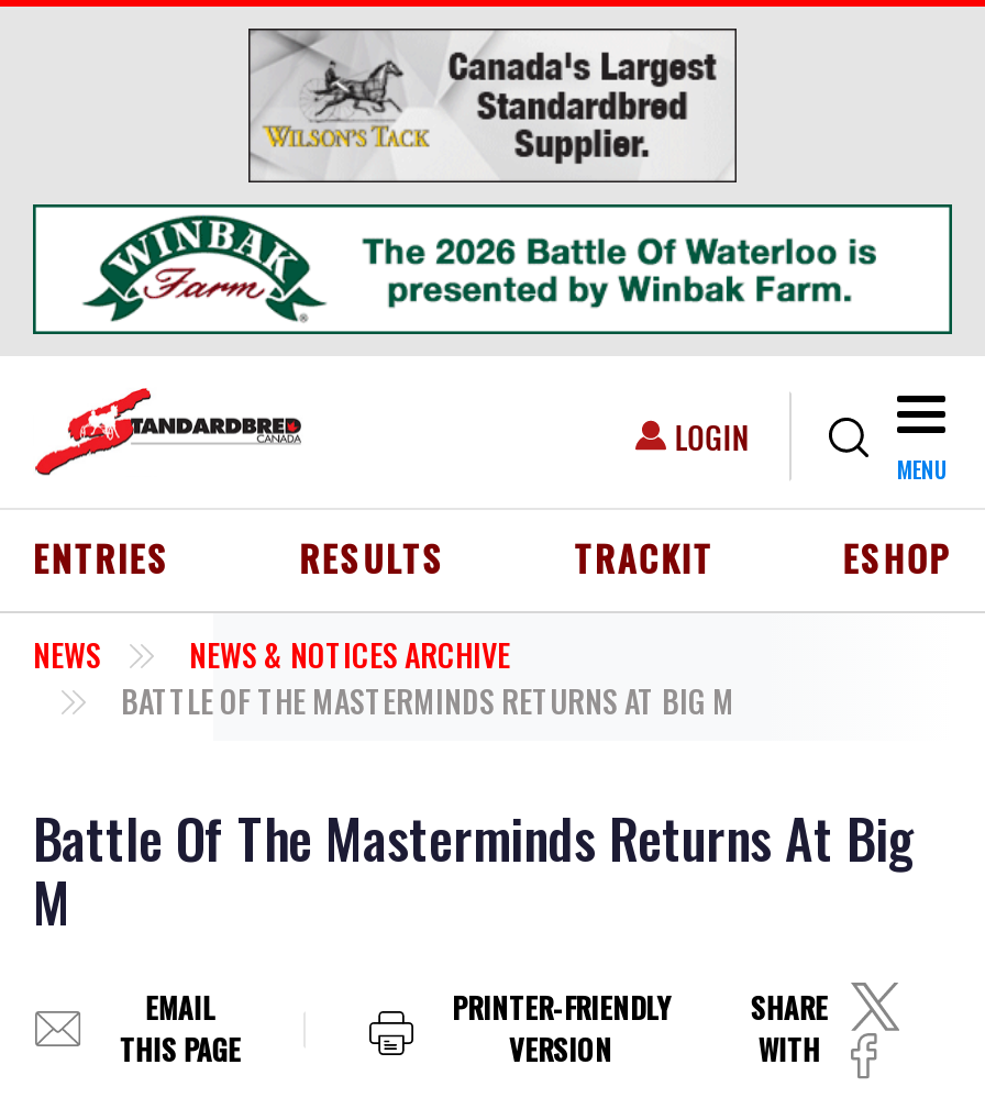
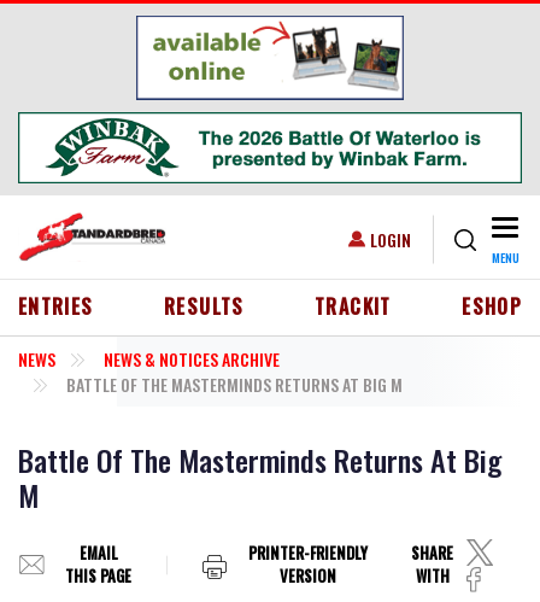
[248,29,732,182] [image] -> [136,17,404,100] [image]

